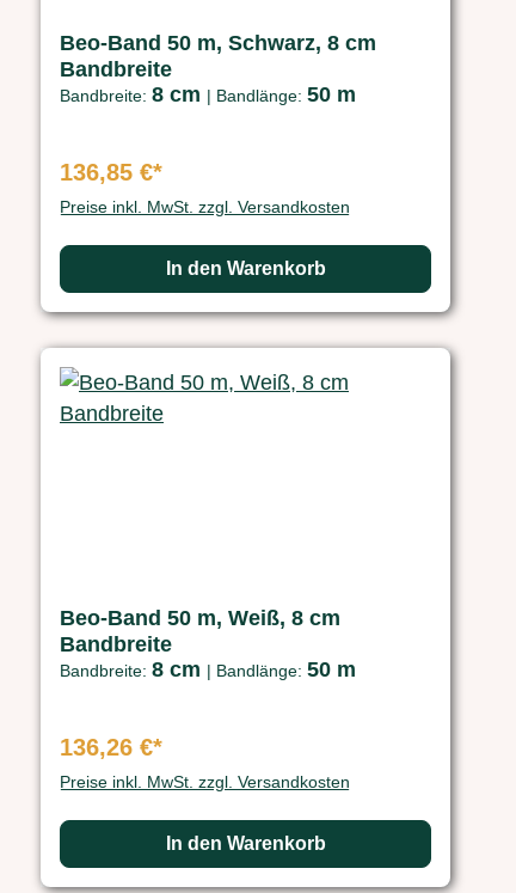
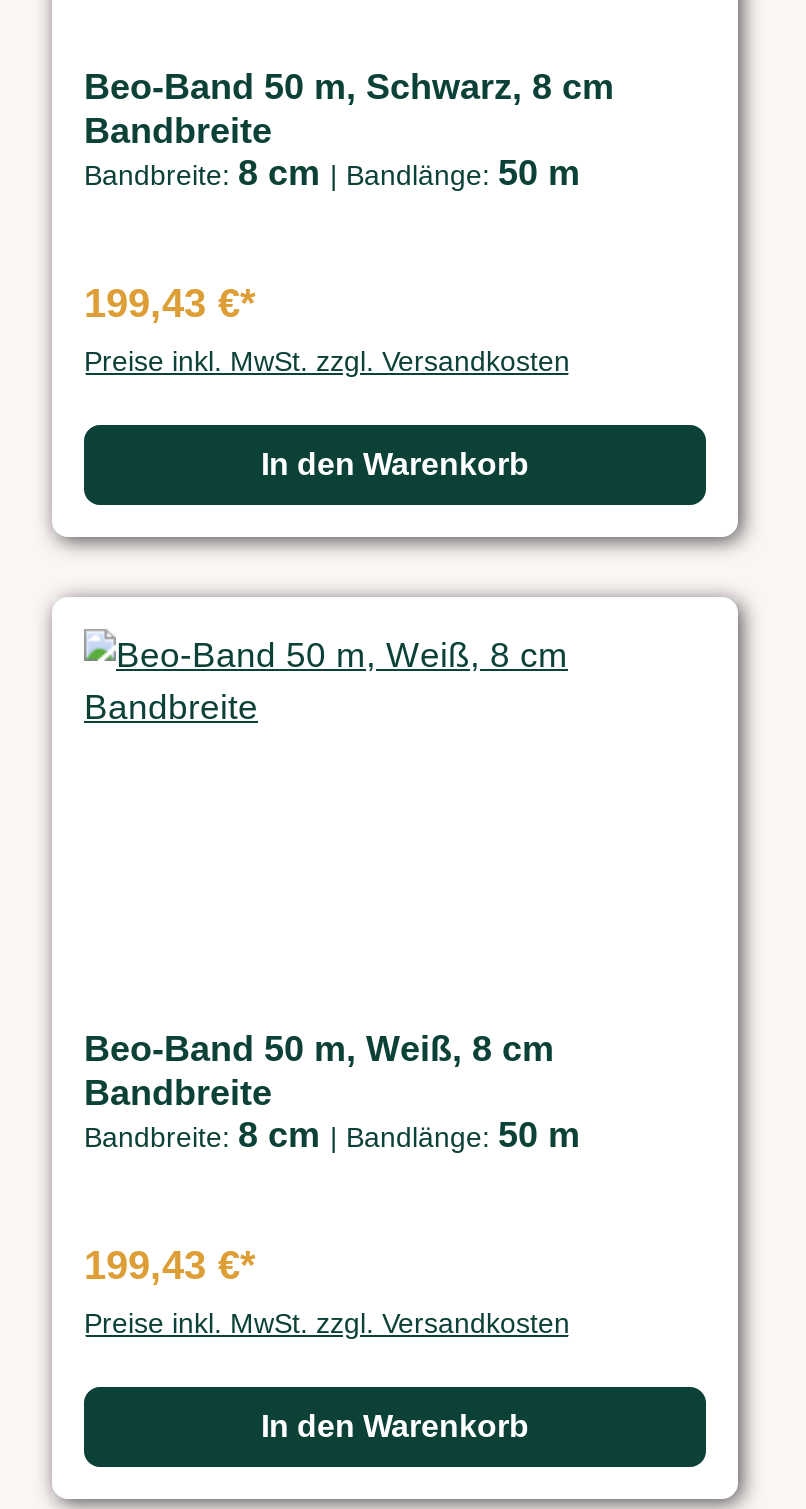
[60,159,162,185] 136,85 €* -> [84,281,256,325] 199,43 €*
[60,733,162,760] 136,26 €* -> [84,1242,256,1286] 199,43 €*

